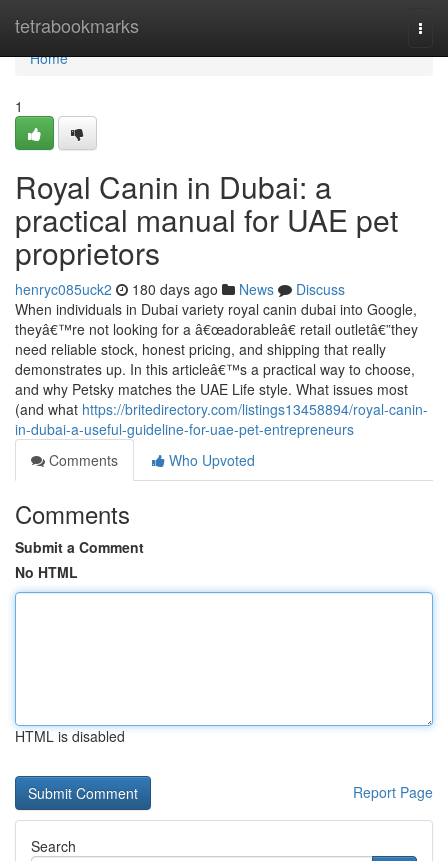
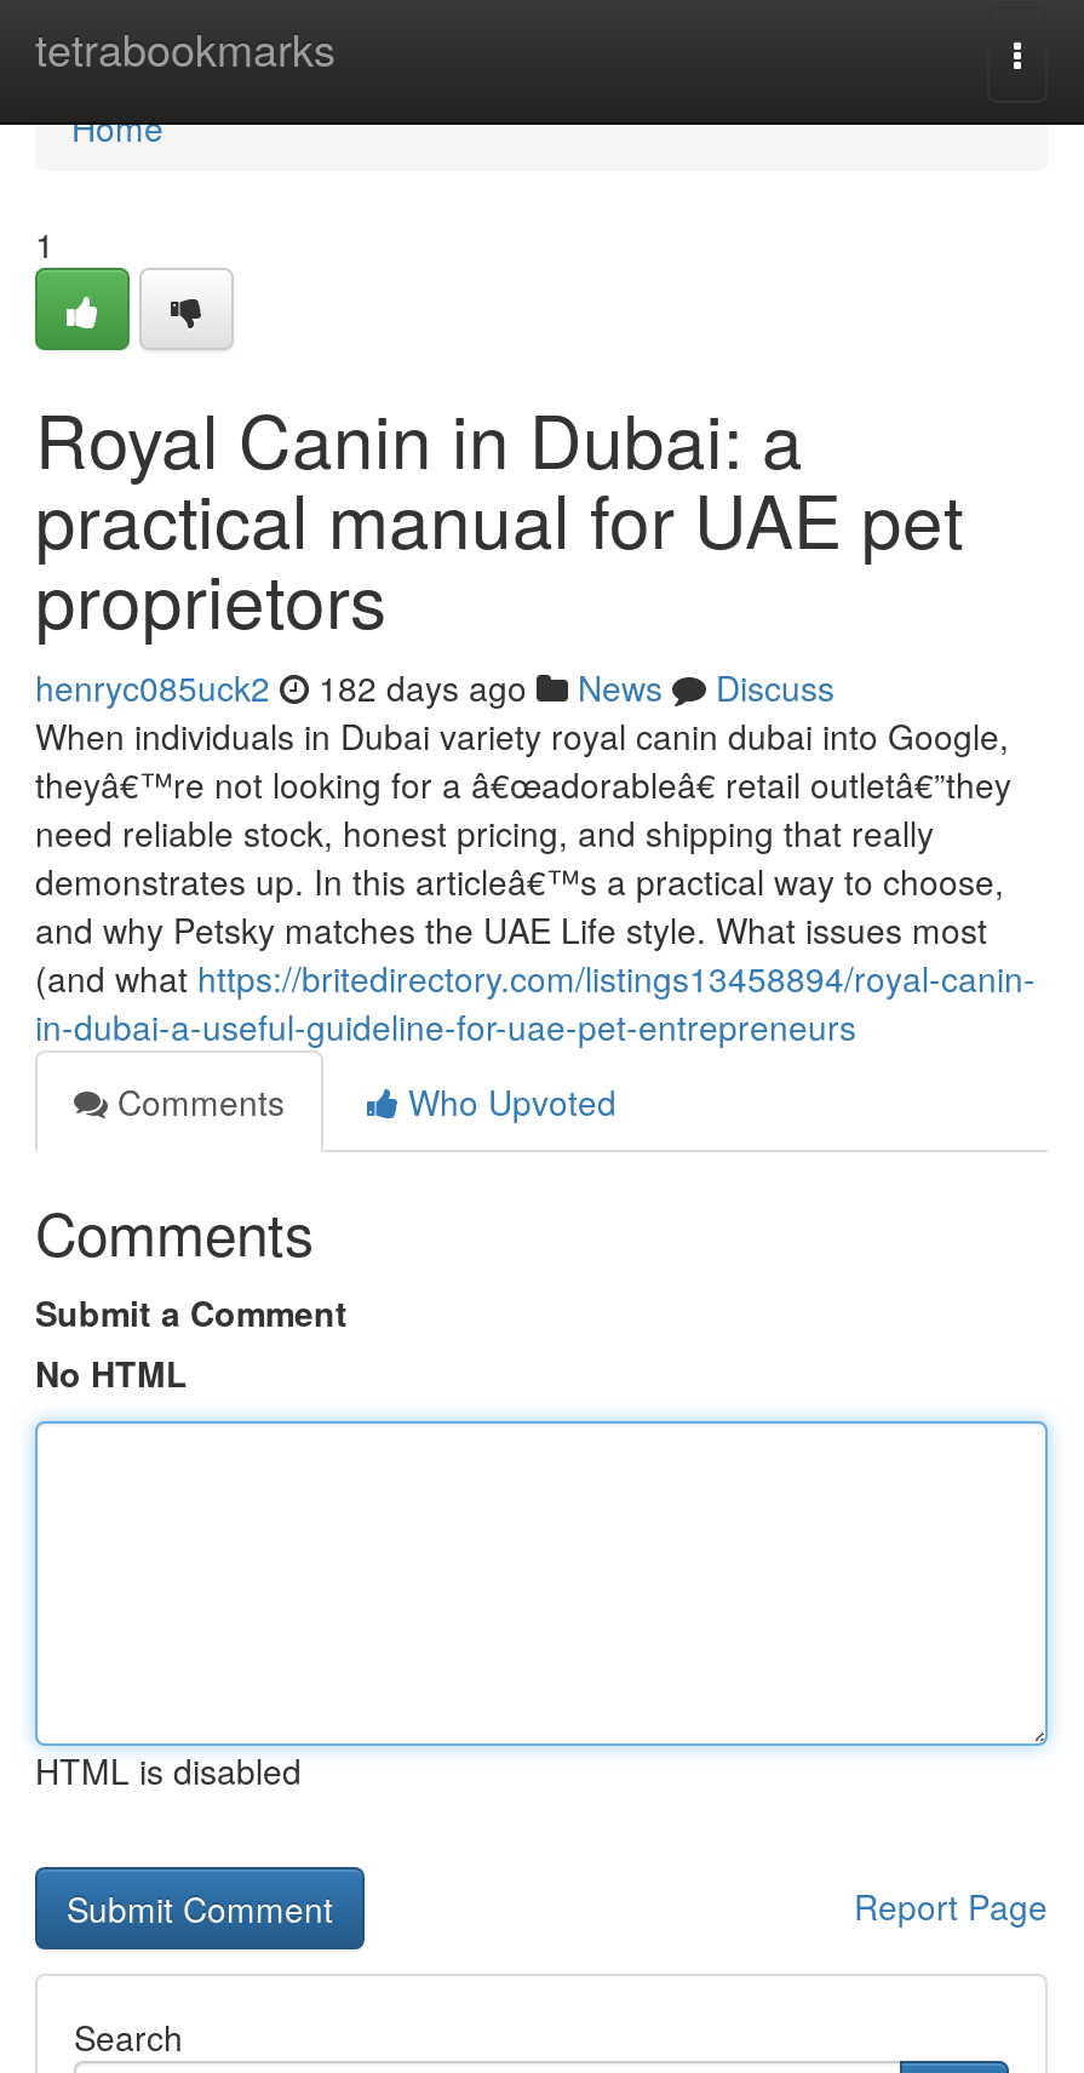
[15,279,345,299] henryc085uck2 180 days ago News Discuss -> [35,663,834,711] henryc085uck2 182 days ago News Discuss

